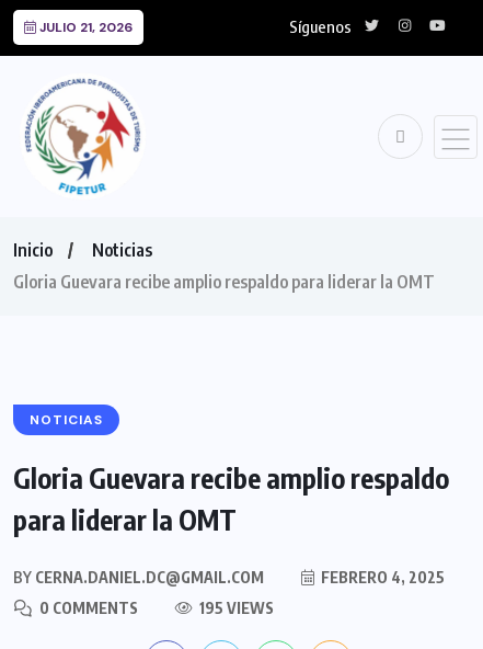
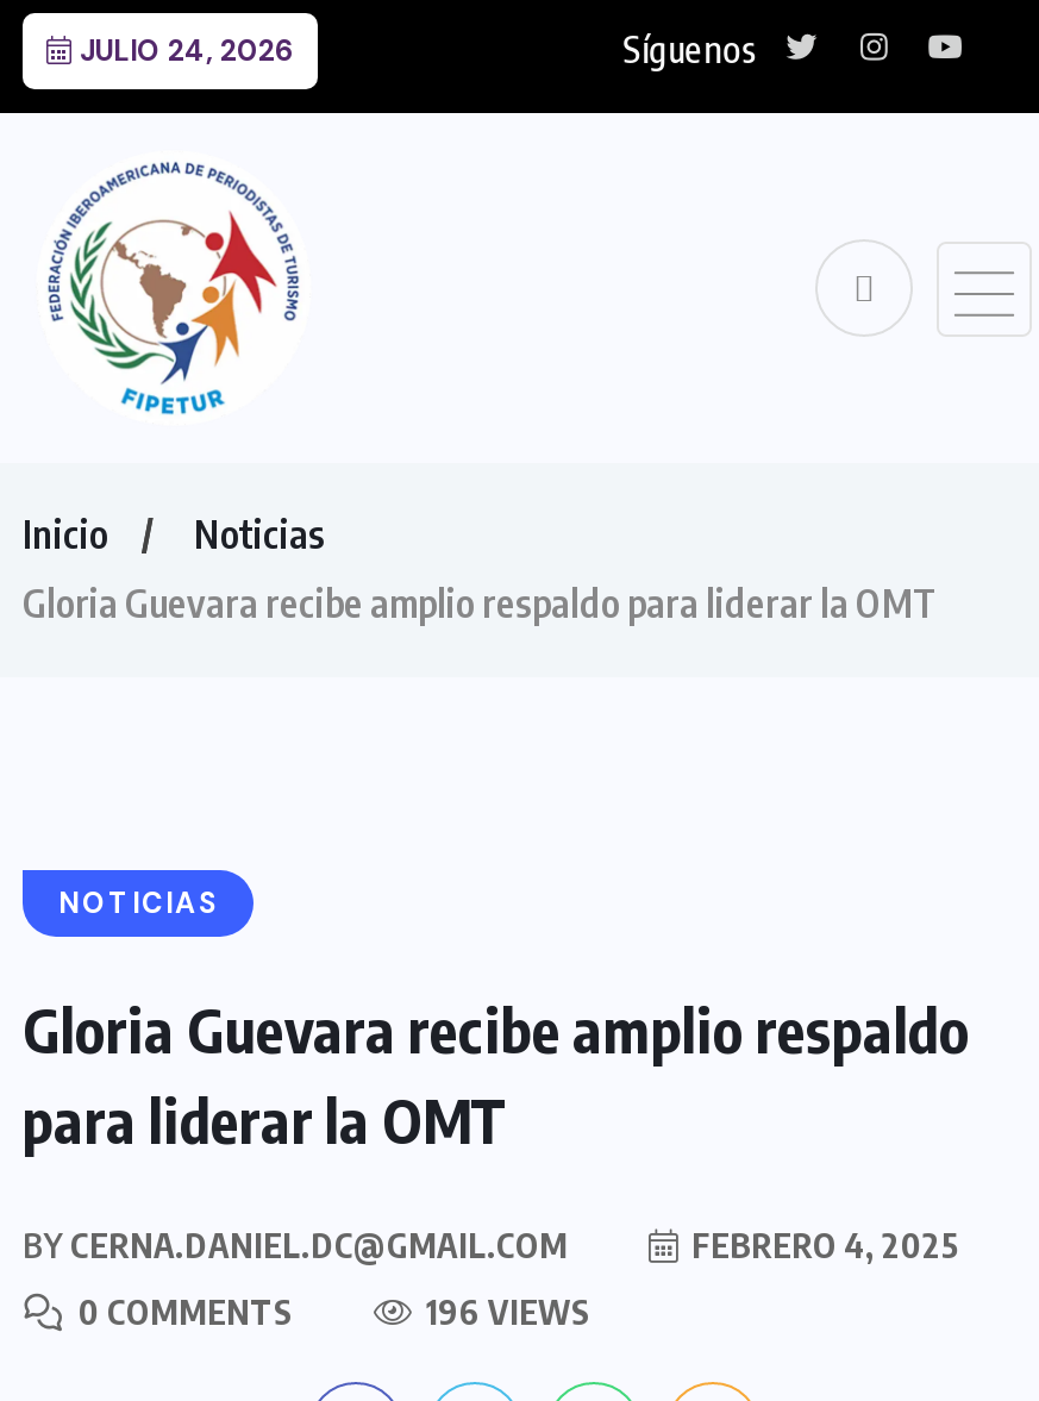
[36,19,133,36] JULIO 21, 2026 -> [73,32,294,70] JULIO 24, 2026
[196,599,273,617] 195 VIEWS -> [419,1292,590,1332] 196 VIEWS

